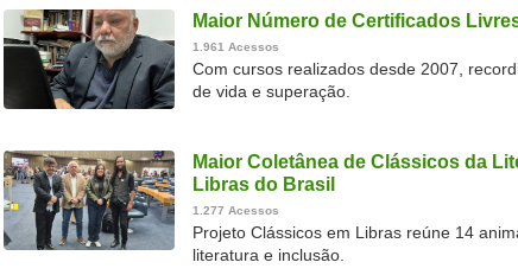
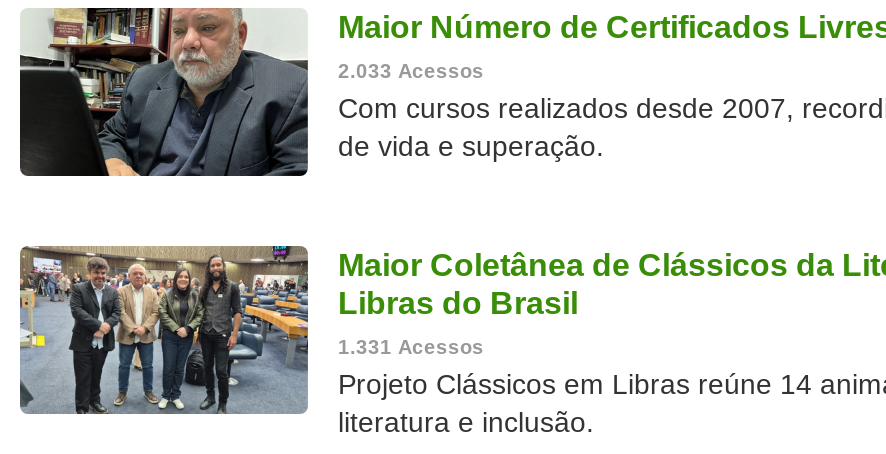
[192,41,279,54] 1.961 Acessos -> [338,60,484,82] 2.033 Acessos
[192,204,279,217] 1.277 Acessos -> [338,336,484,358] 1.331 Acessos

